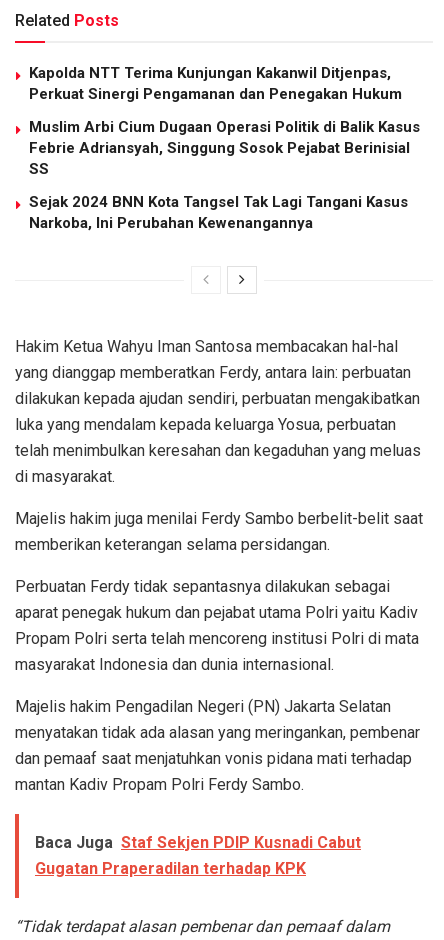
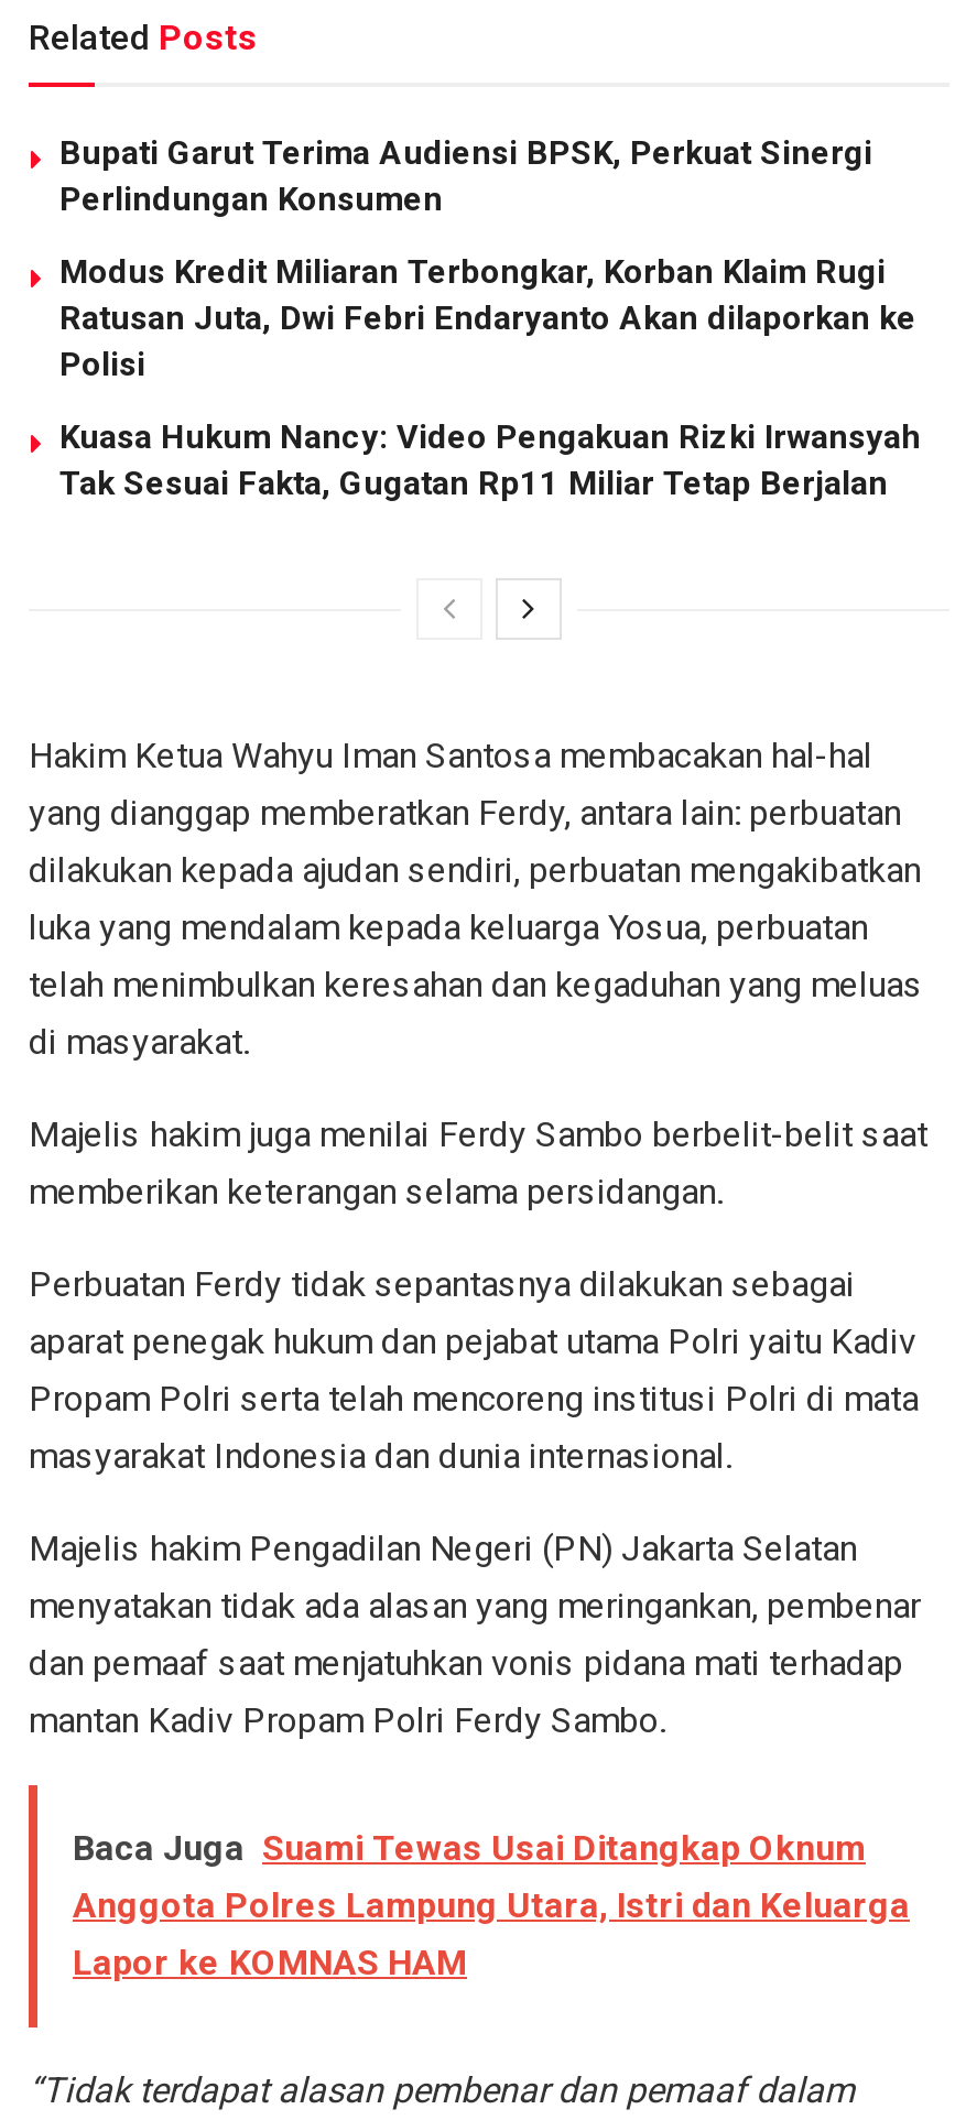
[29,64,402,103] Kapolda NTT Terima Kunjungan Kakanwil Ditjenpas, | Perkuat Sinergi Pengamanan dan Penegakan Hukum -> [59,133,872,218] Bupati Garut Terima Audiensi BPSK, Perkuat Sinergi | Perlindungan Konsumen
[29,118,420,178] Muslim Arbi Cium Dugaan Operasi Politik di Balik Kasus | Febrie Adriansyah, Singgung Sosok Pejabat Berinisial | SS -> [59,252,916,384] Modus Kredit Miliaran Terbongkar, Korban Klaim Rugi | Ratusan Juta, Dwi Febri Endaryanto Akan dilaporkan ke | Polisi
[29,193,408,232] Sejak 2024 BNN Kota Tangsel Tak Lagi Tangani Kasus | Narkoba, Ini Perubahan Kewenangannya -> [59,417,921,503] Kuasa Hukum Nancy: Video Pengakuan Rizki Irwansyah | Tak Sesuai Fakta, Gugatan Rp11 Miliar Tetap Berjalan
[35,833,361,878] Baca Juga Staf Sekjen PDIP Kusnadi Cabut | Gugatan Praperadilan terhadap KPK -> [73,1826,910,1983] Baca Juga Suami Tewas Usai Ditangkap Oknum | Anggota Polres Lampung Utara, Istri dan Keluarga | Lapor ke KOMNAS HAM

